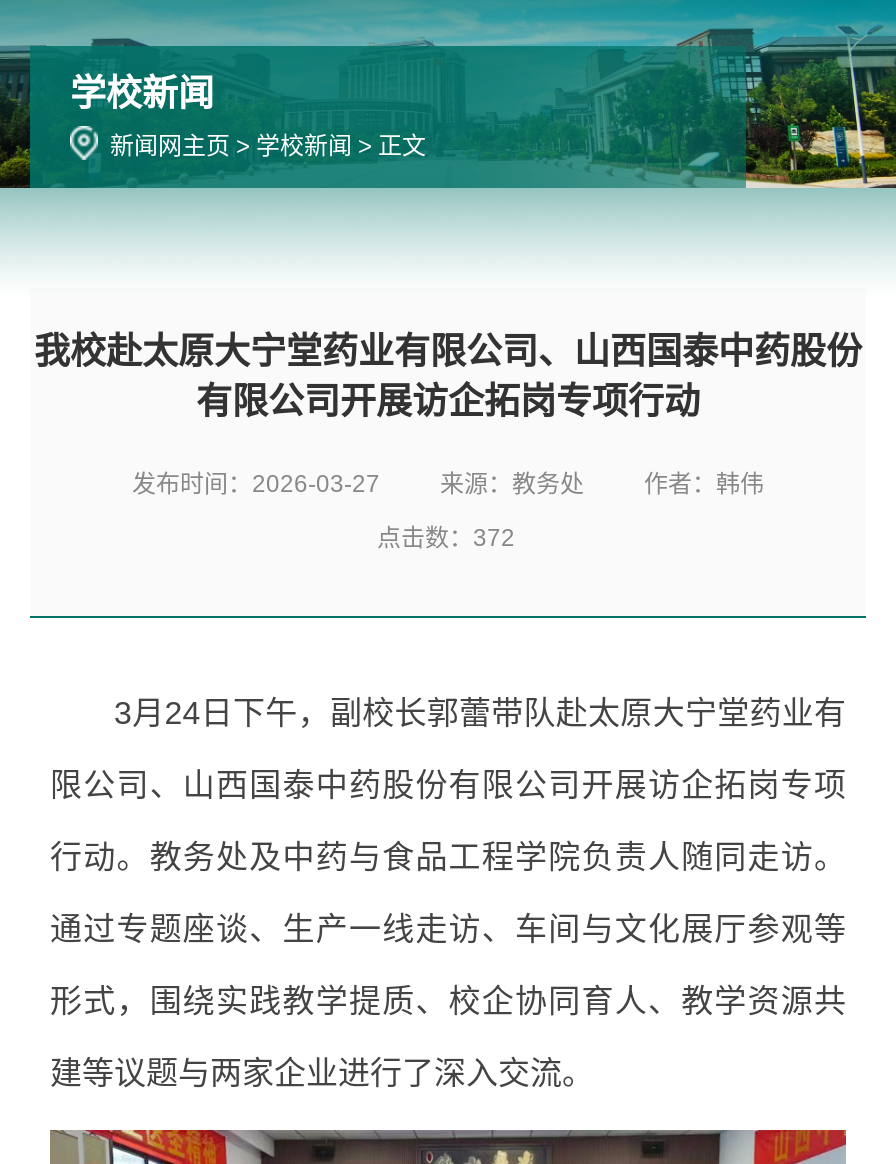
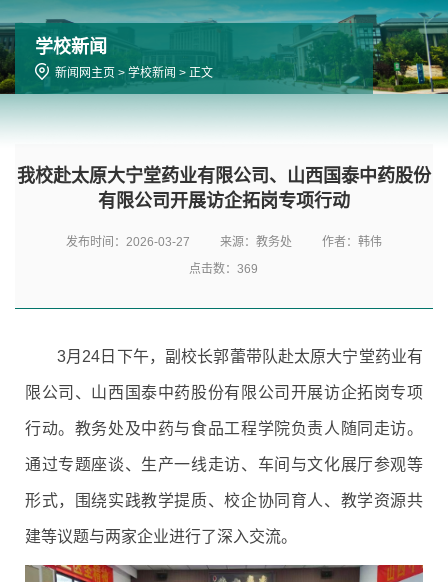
[377,525,515,553] 点击数：372 -> [188,262,257,276] 点击数：369

